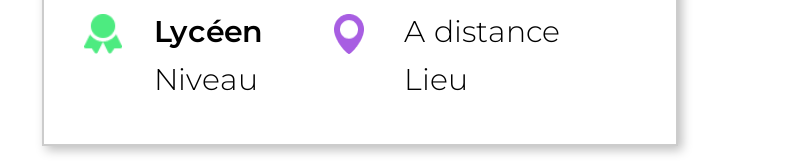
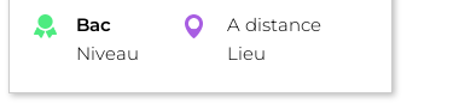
[154,11,262,49] Lycéen -> [76,13,111,36] Bac

